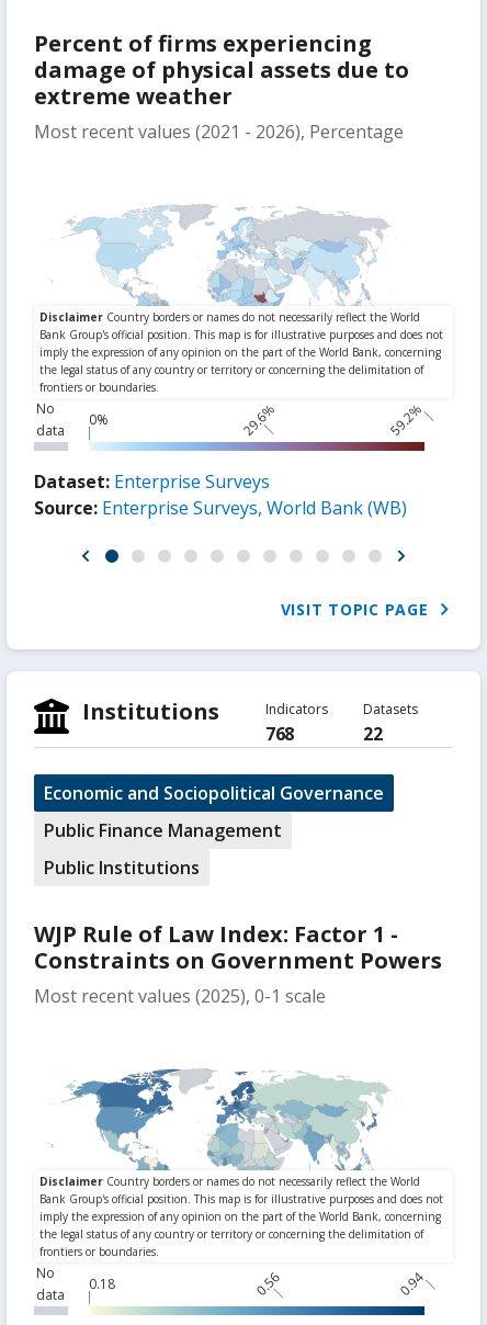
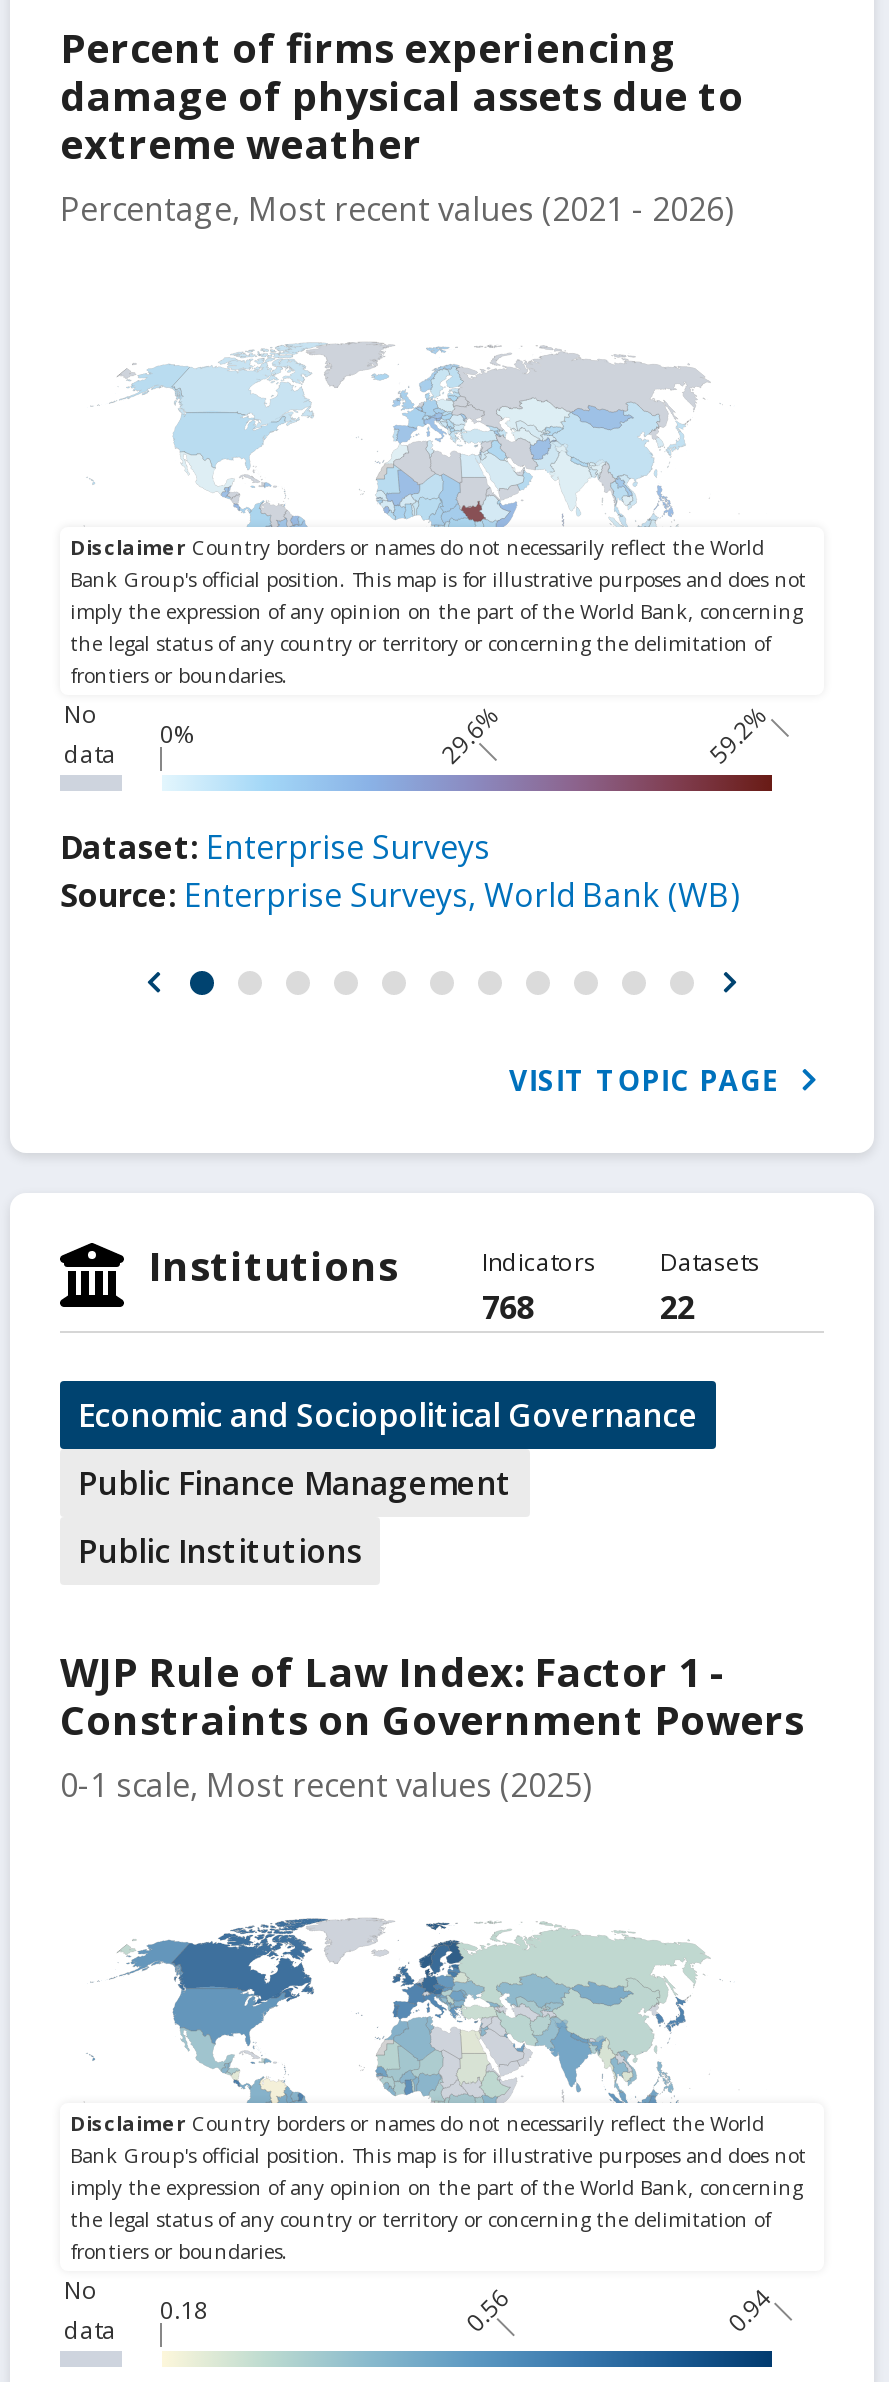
[34,120,404,144] Most recent values (2021 - 2026), Percentage -> [60,187,734,231] Percentage, Most recent values (2021 - 2026)
[34,984,326,1008] Most recent values (2025), 0-1 scale -> [60,1763,592,1807] 0-1 scale, Most recent values (2025)

